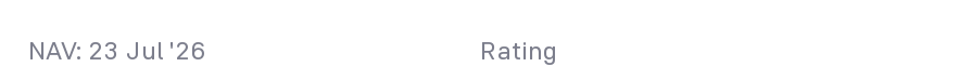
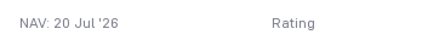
[28,34,206,68] NAV: 23 Jul '26 -> [19,13,119,33] NAV: 20 Jul '26

